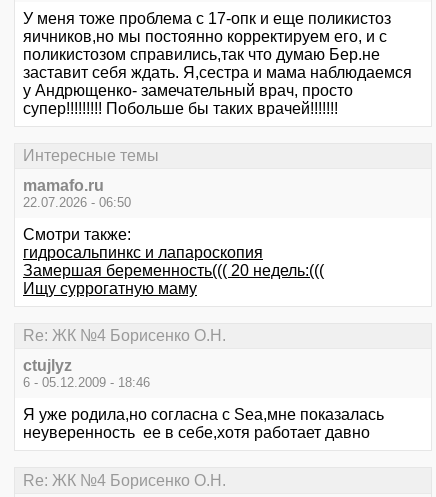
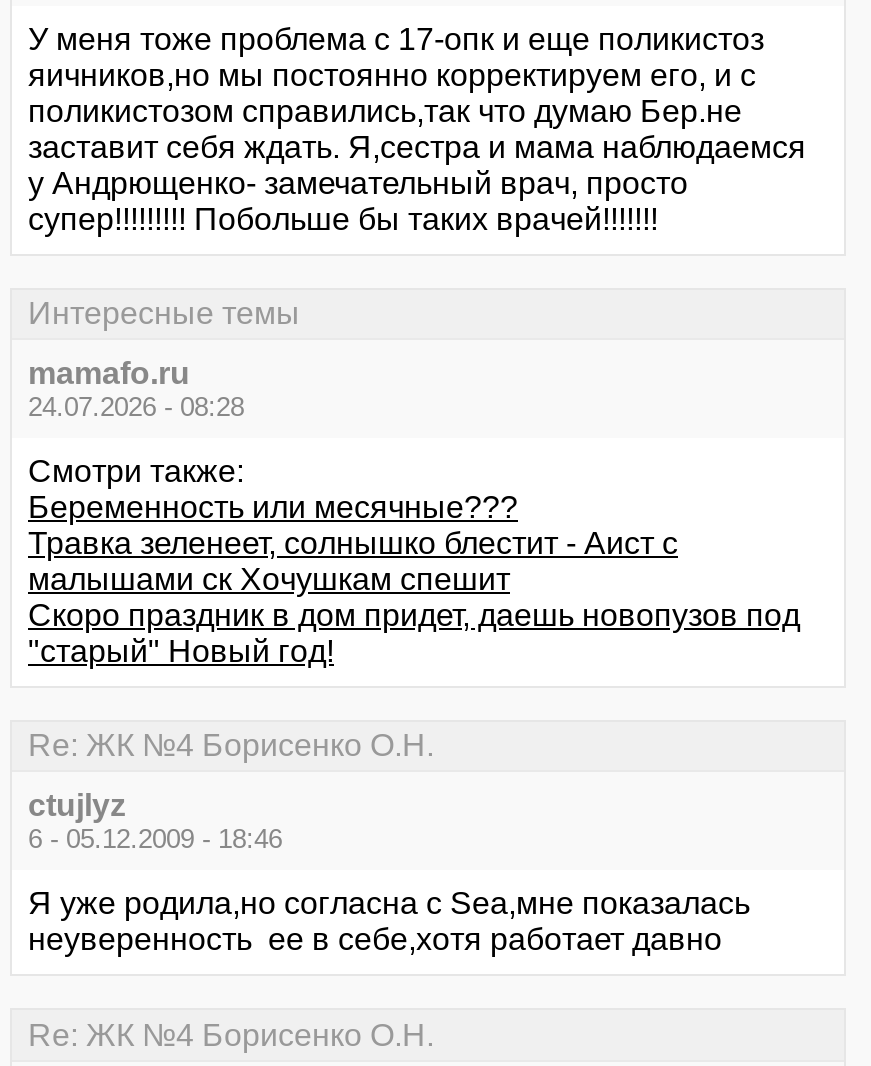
[23,195,131,210] 22.07.2026 - 06:50 -> [28,392,244,422] 24.07.2026 - 08:28
[23,244,324,297] гидросальпинкс и лапароскопия | Замершая беременность((( 20 недель:((( | Ищу суррогатную маму -> [28,490,800,668] Беременность или месячные??? | Травка зеленеет, солнышко блестит - Аист с | малышами ск Хочушкам спешит | Cкоро праздник в дом придет, даешь новопузов под | "старый" Новый год!

